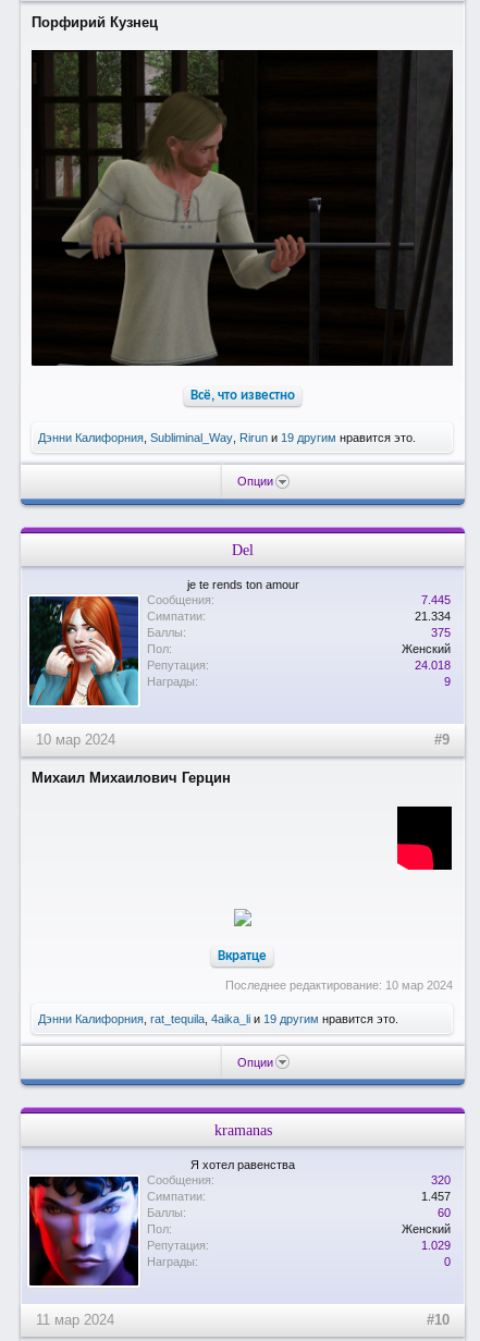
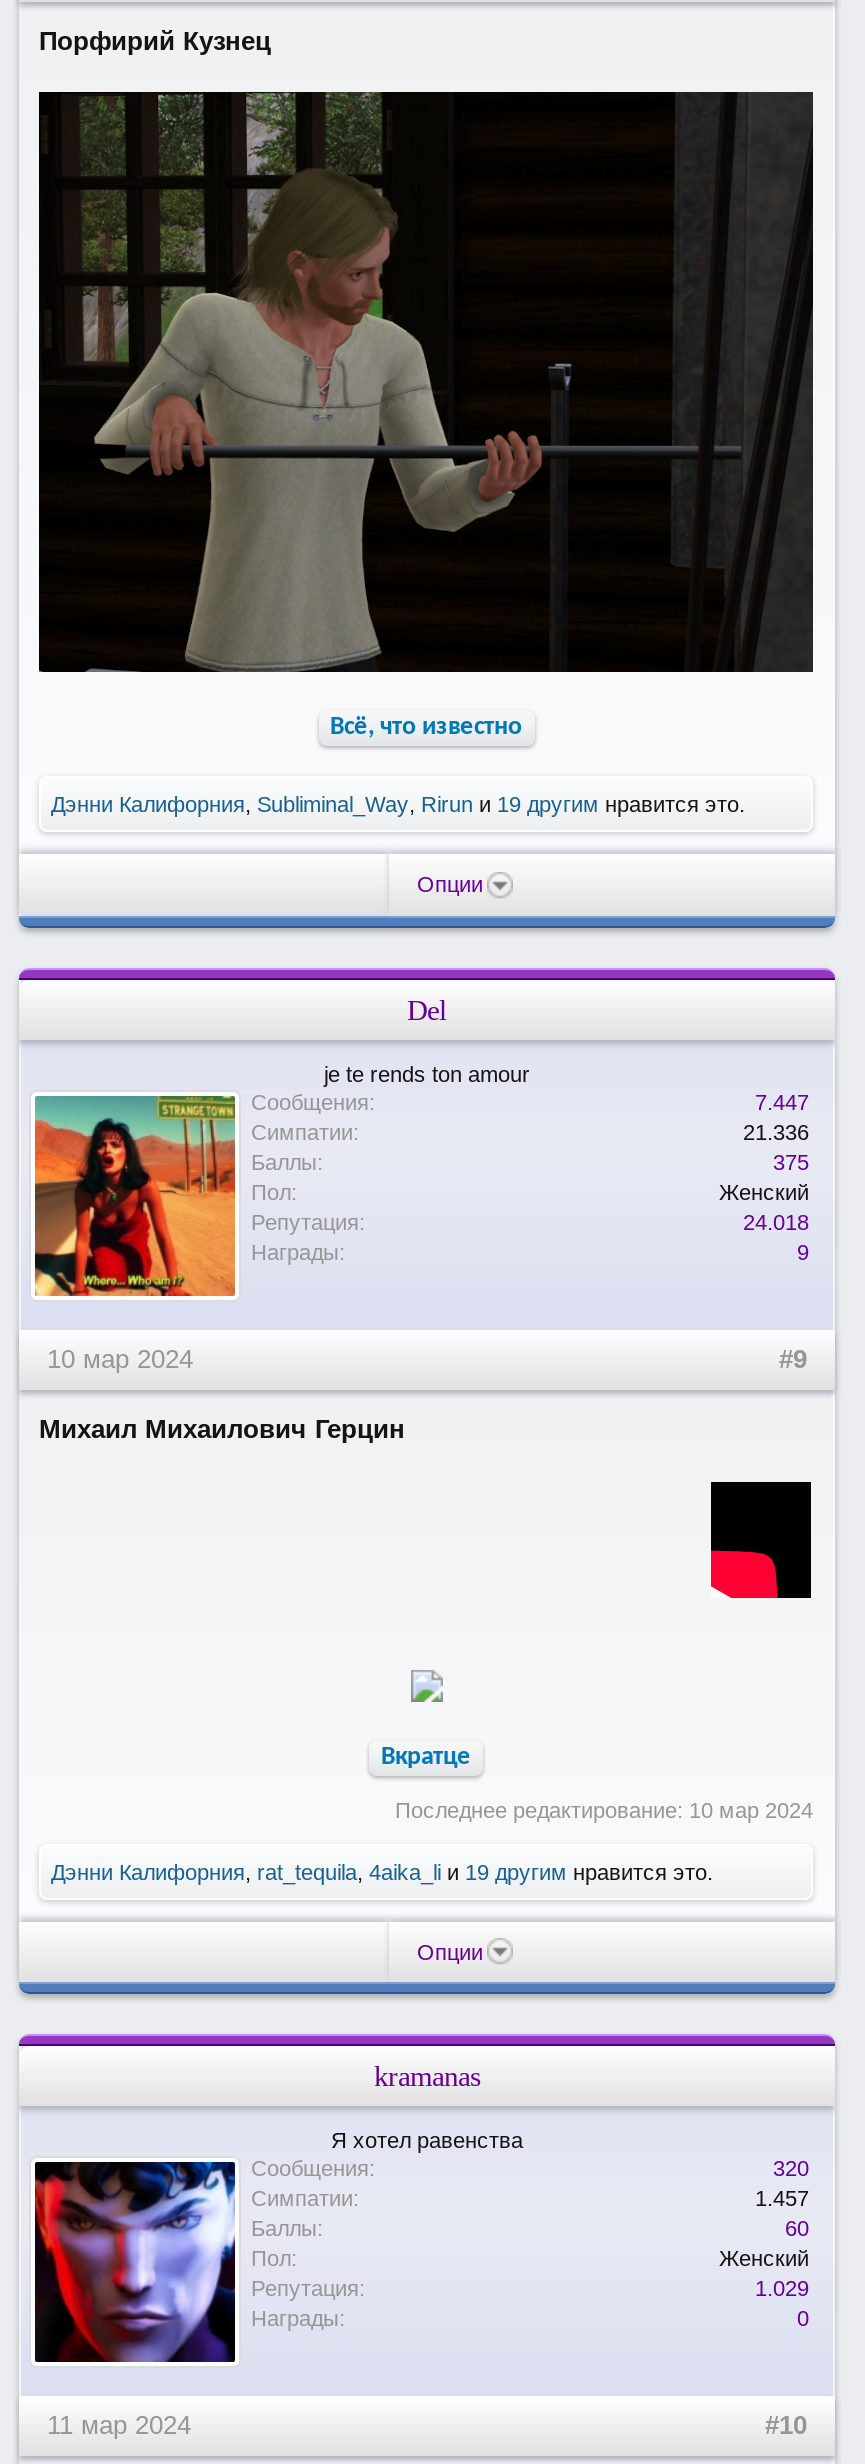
[28,595,139,706] [image] -> [33,1094,237,1298] [image]
[421,593,451,606] 7.445 -> [755,1089,809,1113] 7.447
[415,609,451,622] 21.334 -> [743,1119,809,1143] 21.336

